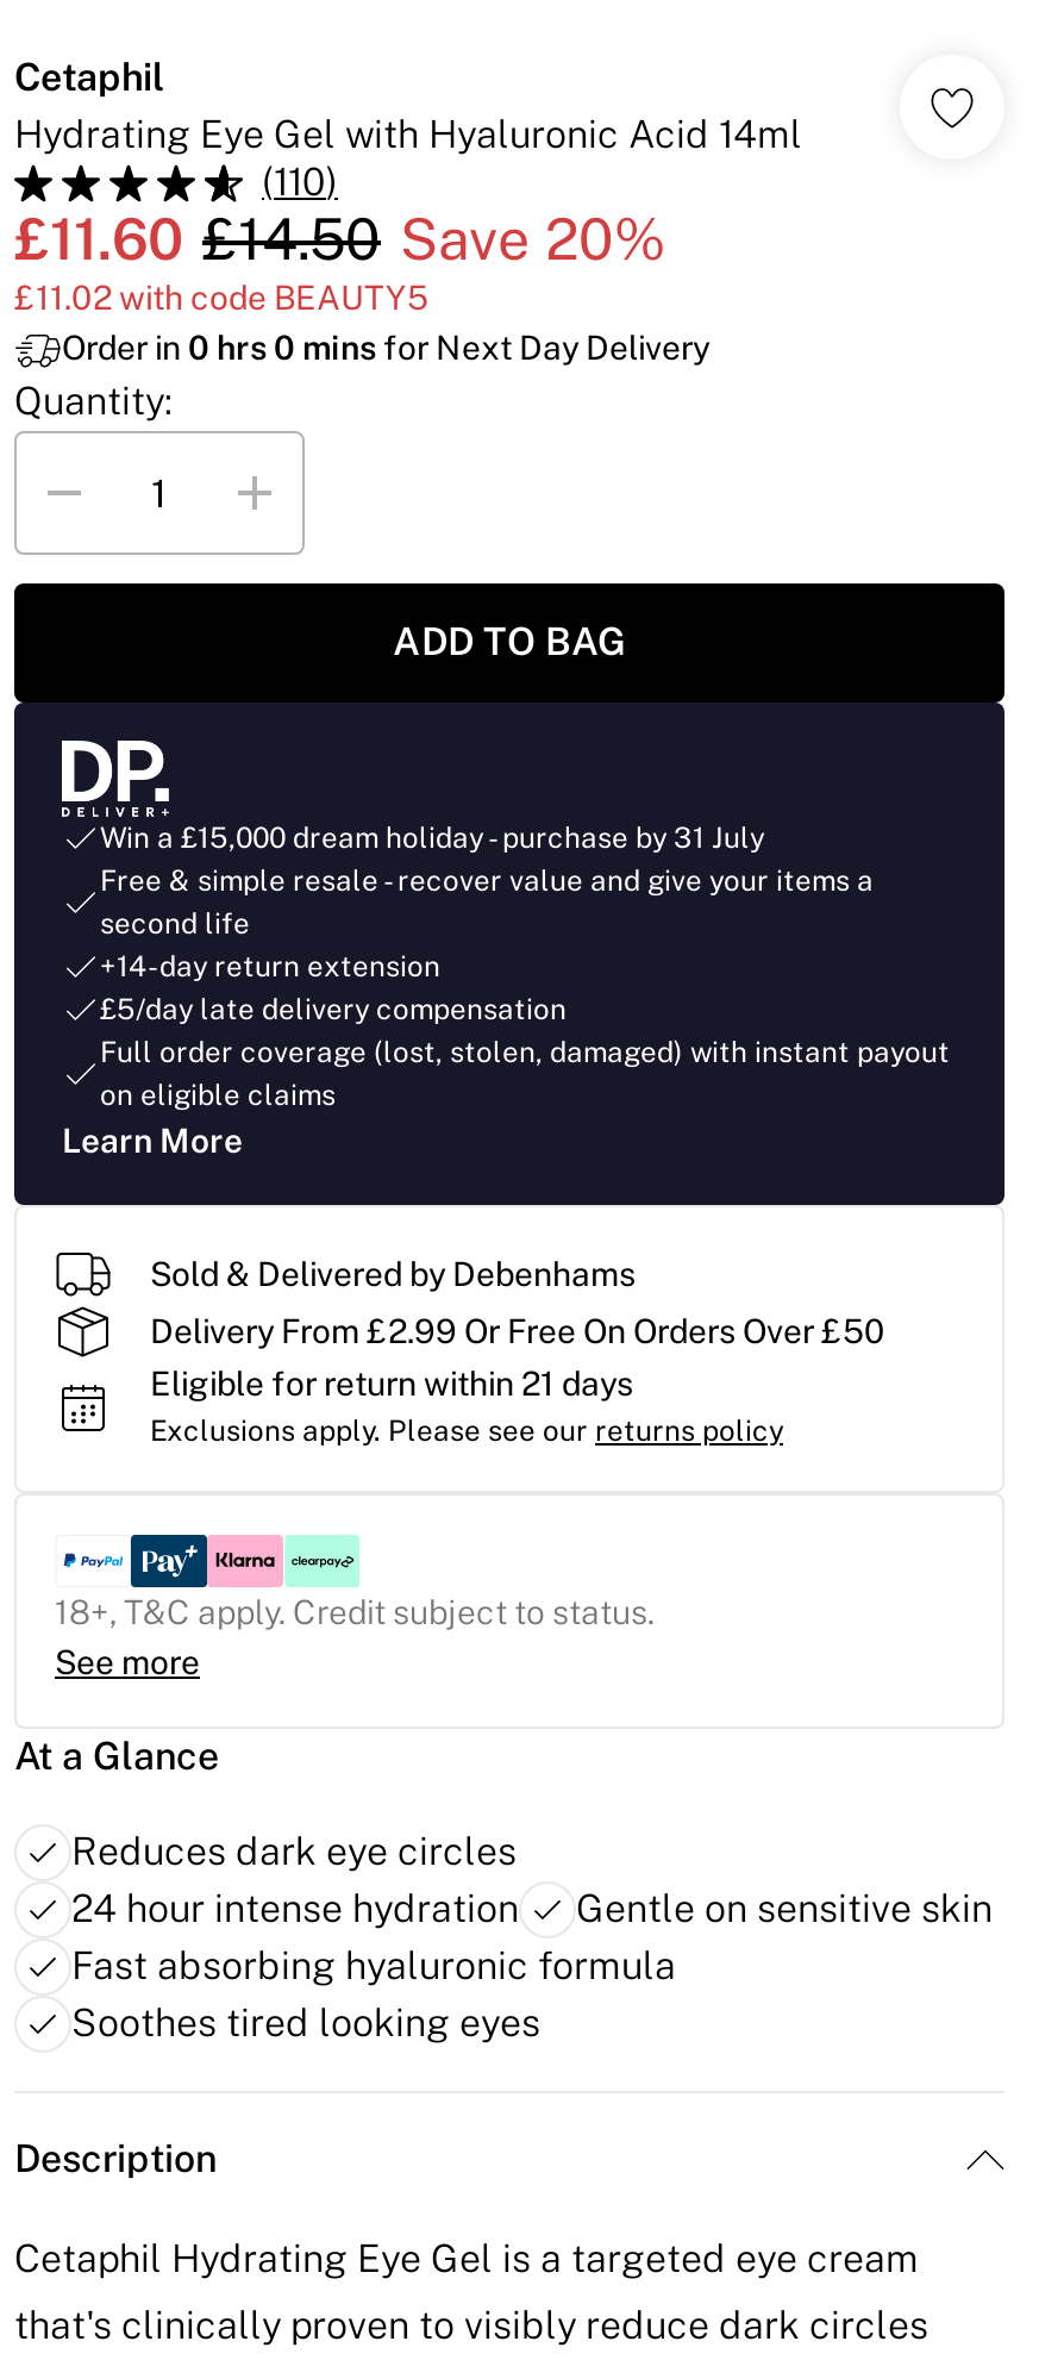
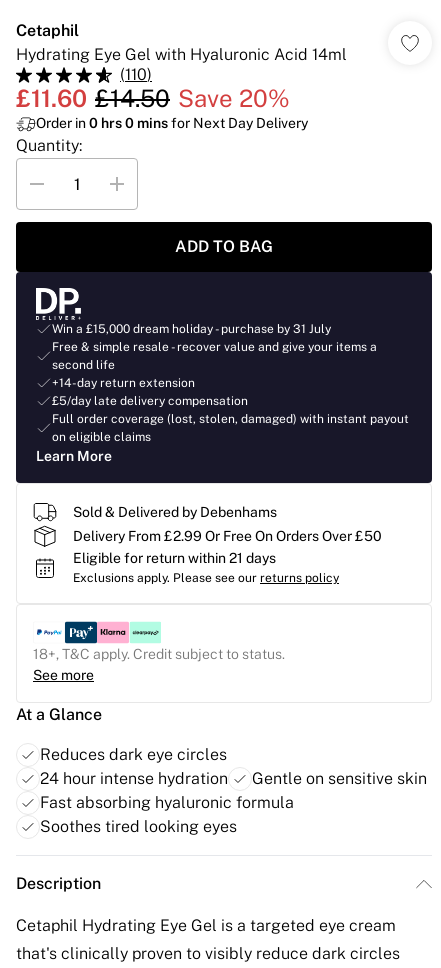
[14,279,428,317] £11.02 with code BEAUTY5 -> none

